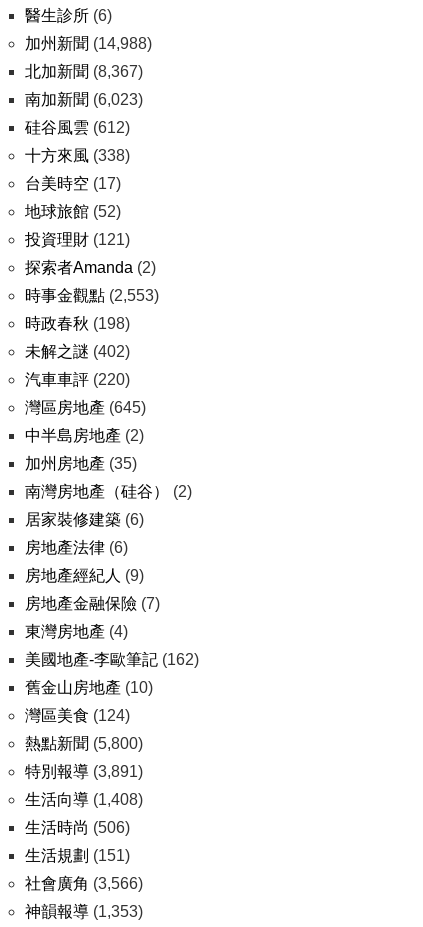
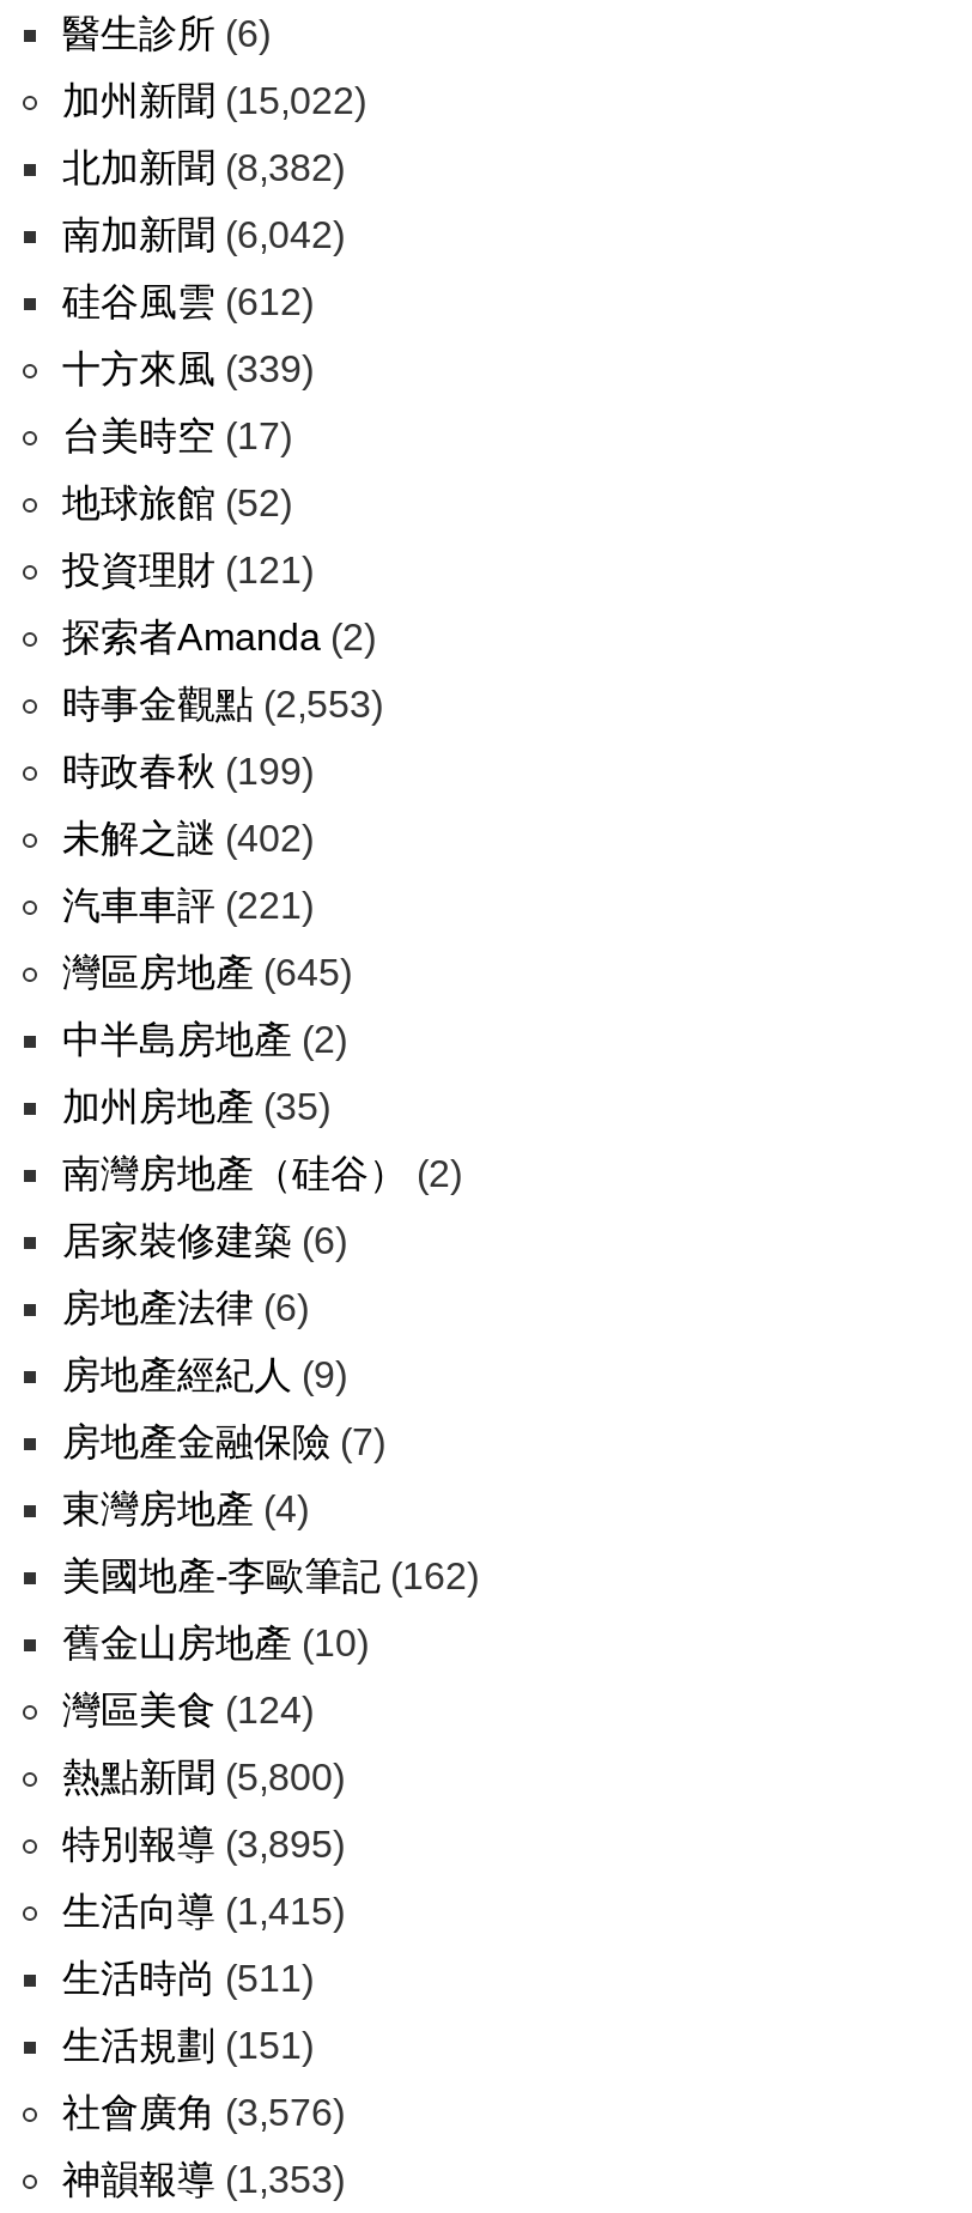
[25,35,152,52] 加州新聞(14,988) -> [62,80,366,121] 加州新聞(15,022)
[25,63,143,80] 北加新聞(8,367) -> [62,147,345,188] 北加新聞(8,382)
[25,91,143,108] 南加新聞(6,023) -> [62,214,345,255] 南加新聞(6,042)
[25,147,130,164] 十方來風(338) -> [62,348,314,389] 十方來風(339)
[25,315,130,332] 時政春秋(198) -> [62,751,314,792] 時政春秋(199)
[25,371,130,388] 汽車車評(220) -> [62,885,314,926] 汽車車評(221)
[25,763,143,780] 特別報導(3,891) -> [62,1824,345,1865] 特別報導(3,895)
[25,791,143,808] 生活向導(1,408) -> [62,1891,345,1932] 生活向導(1,415)
[25,819,130,836] 生活時尚(506) -> [62,1958,314,1999] 生活時尚(511)
[25,875,143,892] 社會廣角(3,566) -> [62,2092,345,2133] 社會廣角(3,576)

